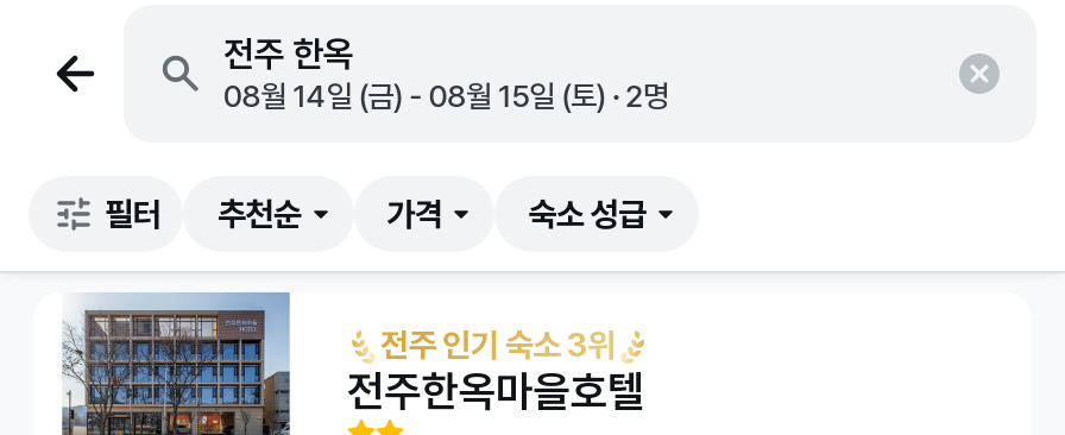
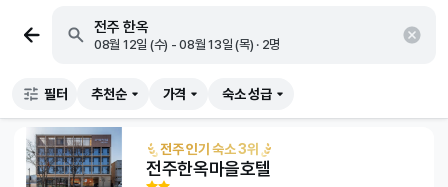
[223,78,668,114] 08월 14일 (금) - 08월 15일 (토) · 2명 -> [94,37,280,52] 08월 12일 (수) - 08월 13일 (목) · 2명

